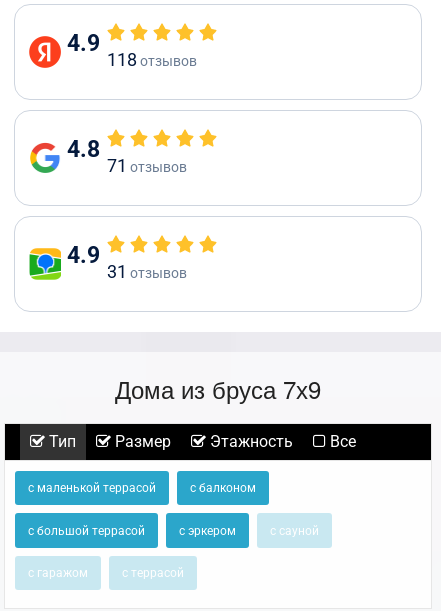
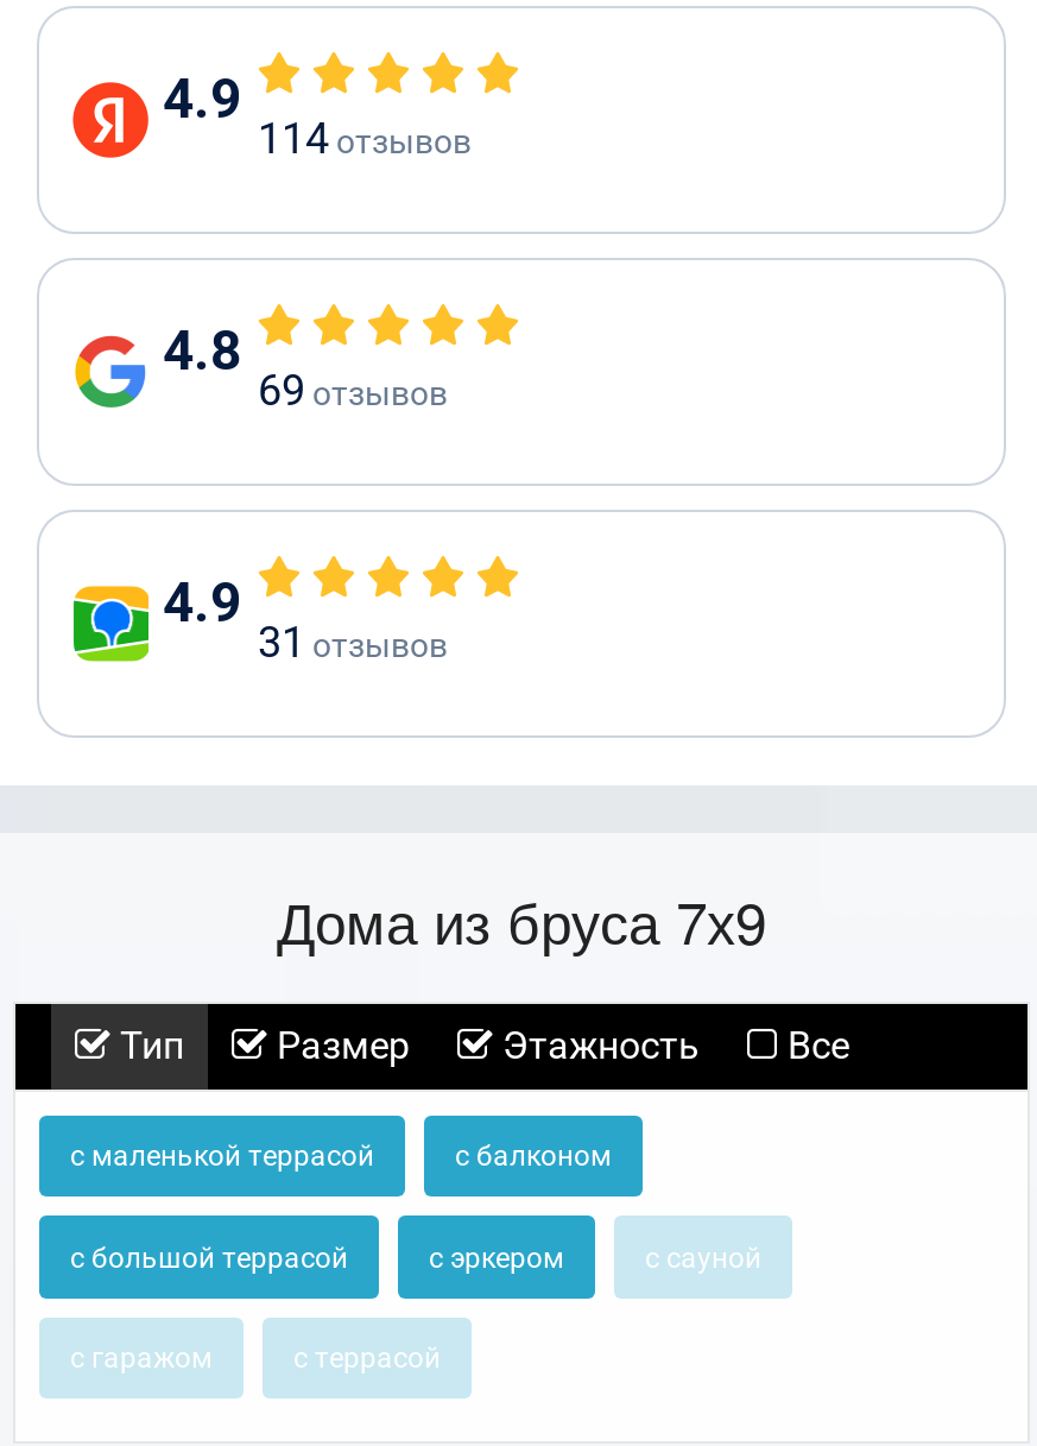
[107,49,197,70] 118отзывов -> [258,113,472,163] 114отзывов
[107,155,187,176] 71 отзывов -> [258,365,448,415] 69 отзывов

